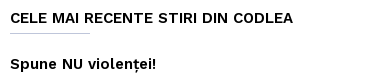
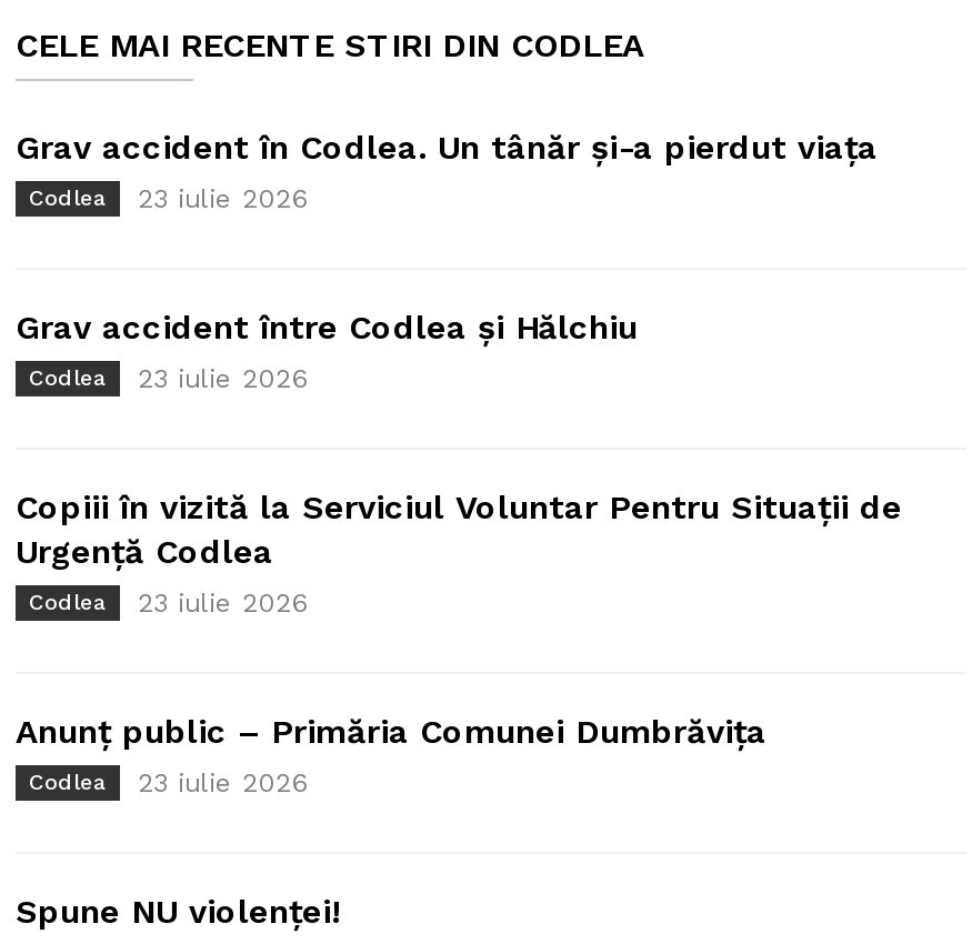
none -> [16,129,902,799] Grav accident în Codlea. Un tânăr și-a pierdut viața | Codlea | 23 iulie 2026 | Grav accident între Codlea și Hălchiu | Codlea | 23 iulie 2026 | Copiii în vizită la Serviciul Voluntar Pentru Situații de | Urgență Codlea | Codlea | 23 iulie 2026 | Anunț public – Primăria Comunei Dumbrăvița | Codlea | 23 iulie 2026

